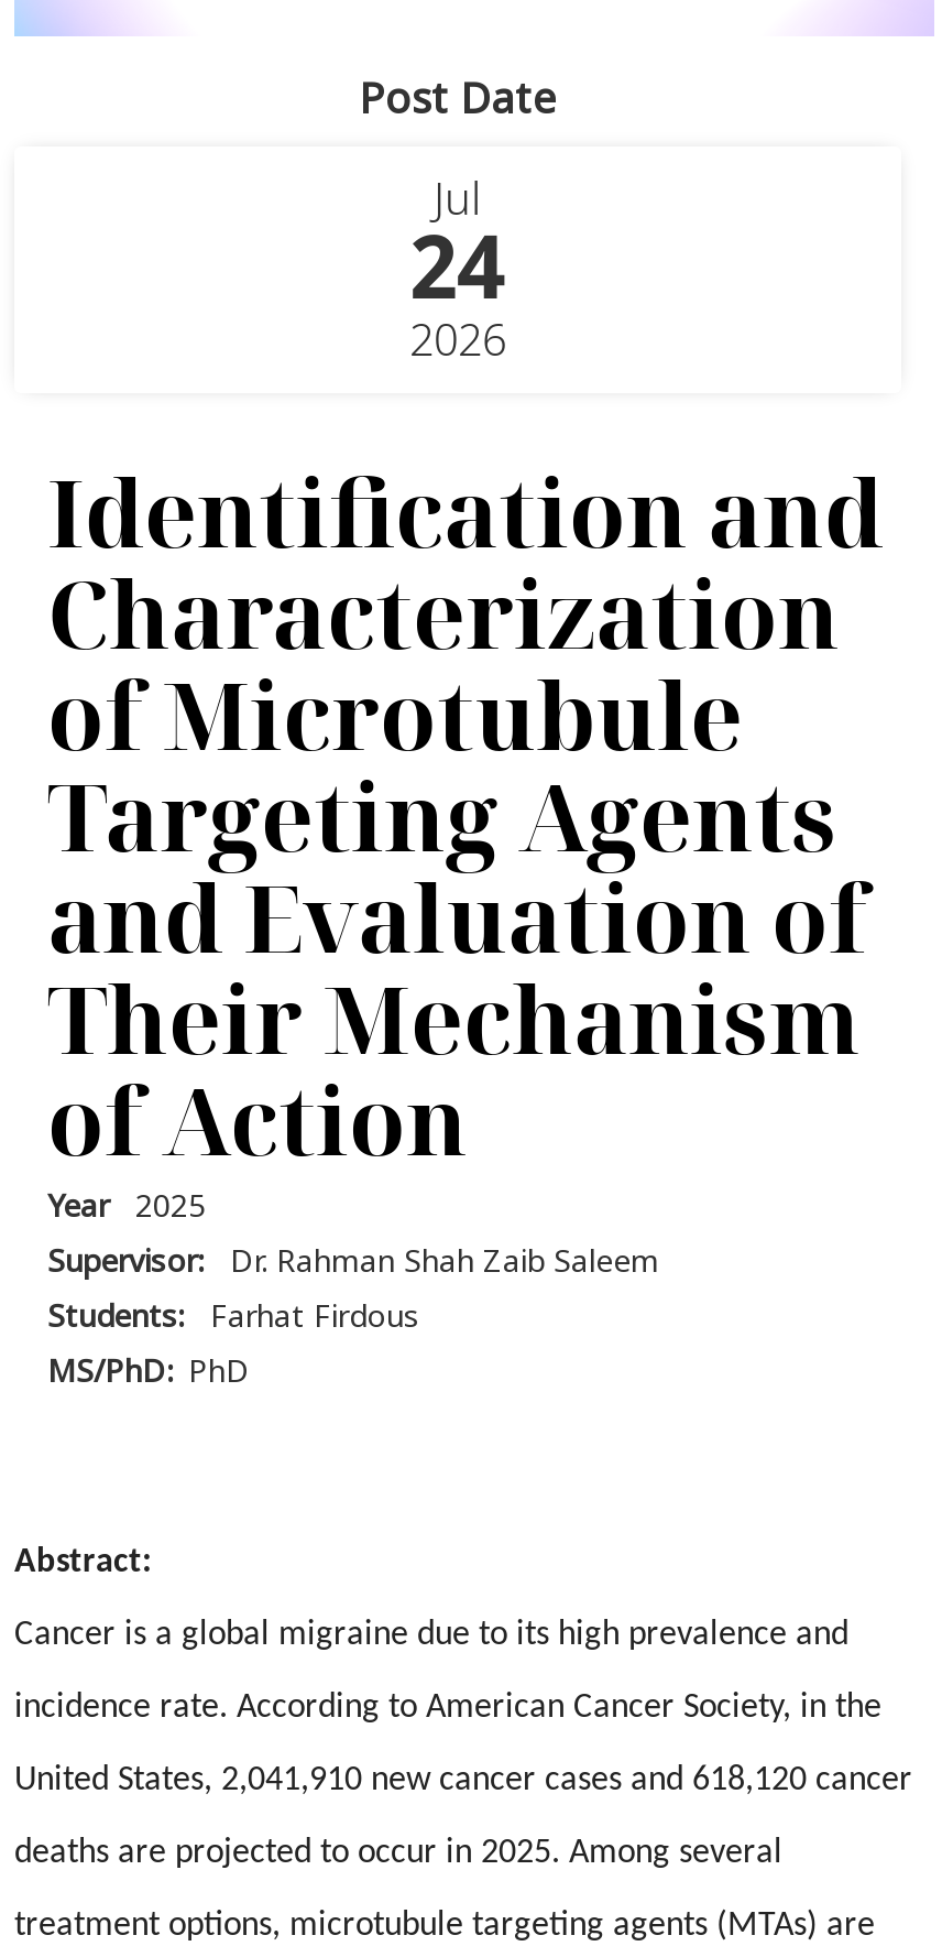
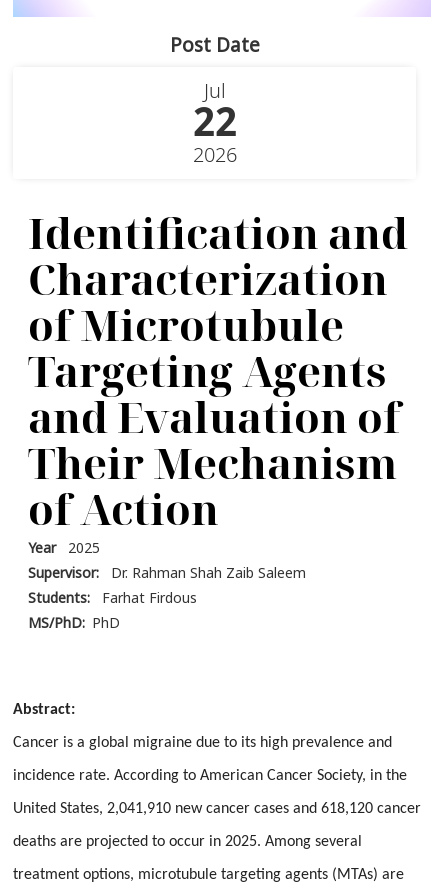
[409,204,506,325] 24 -> [192,93,236,148] 22

